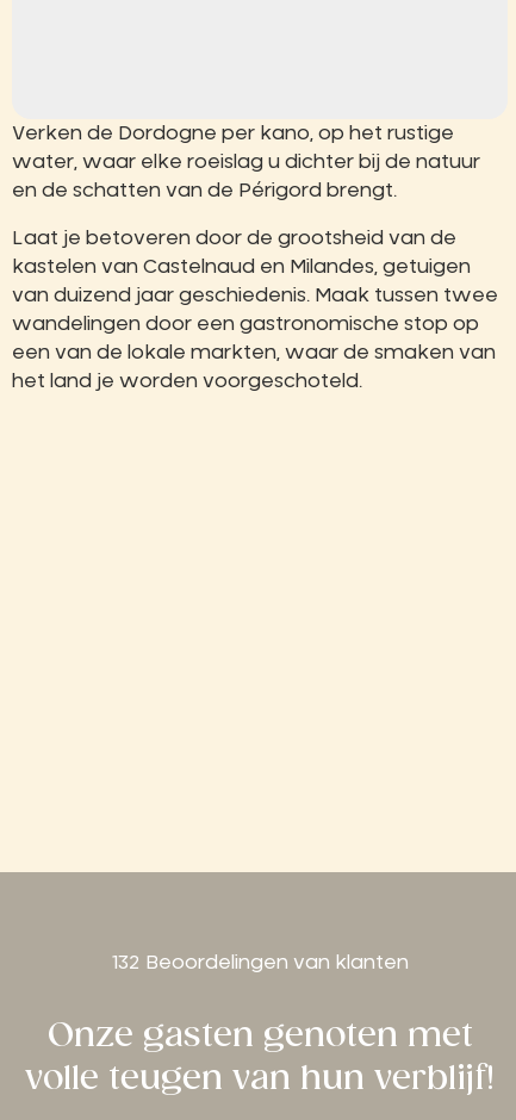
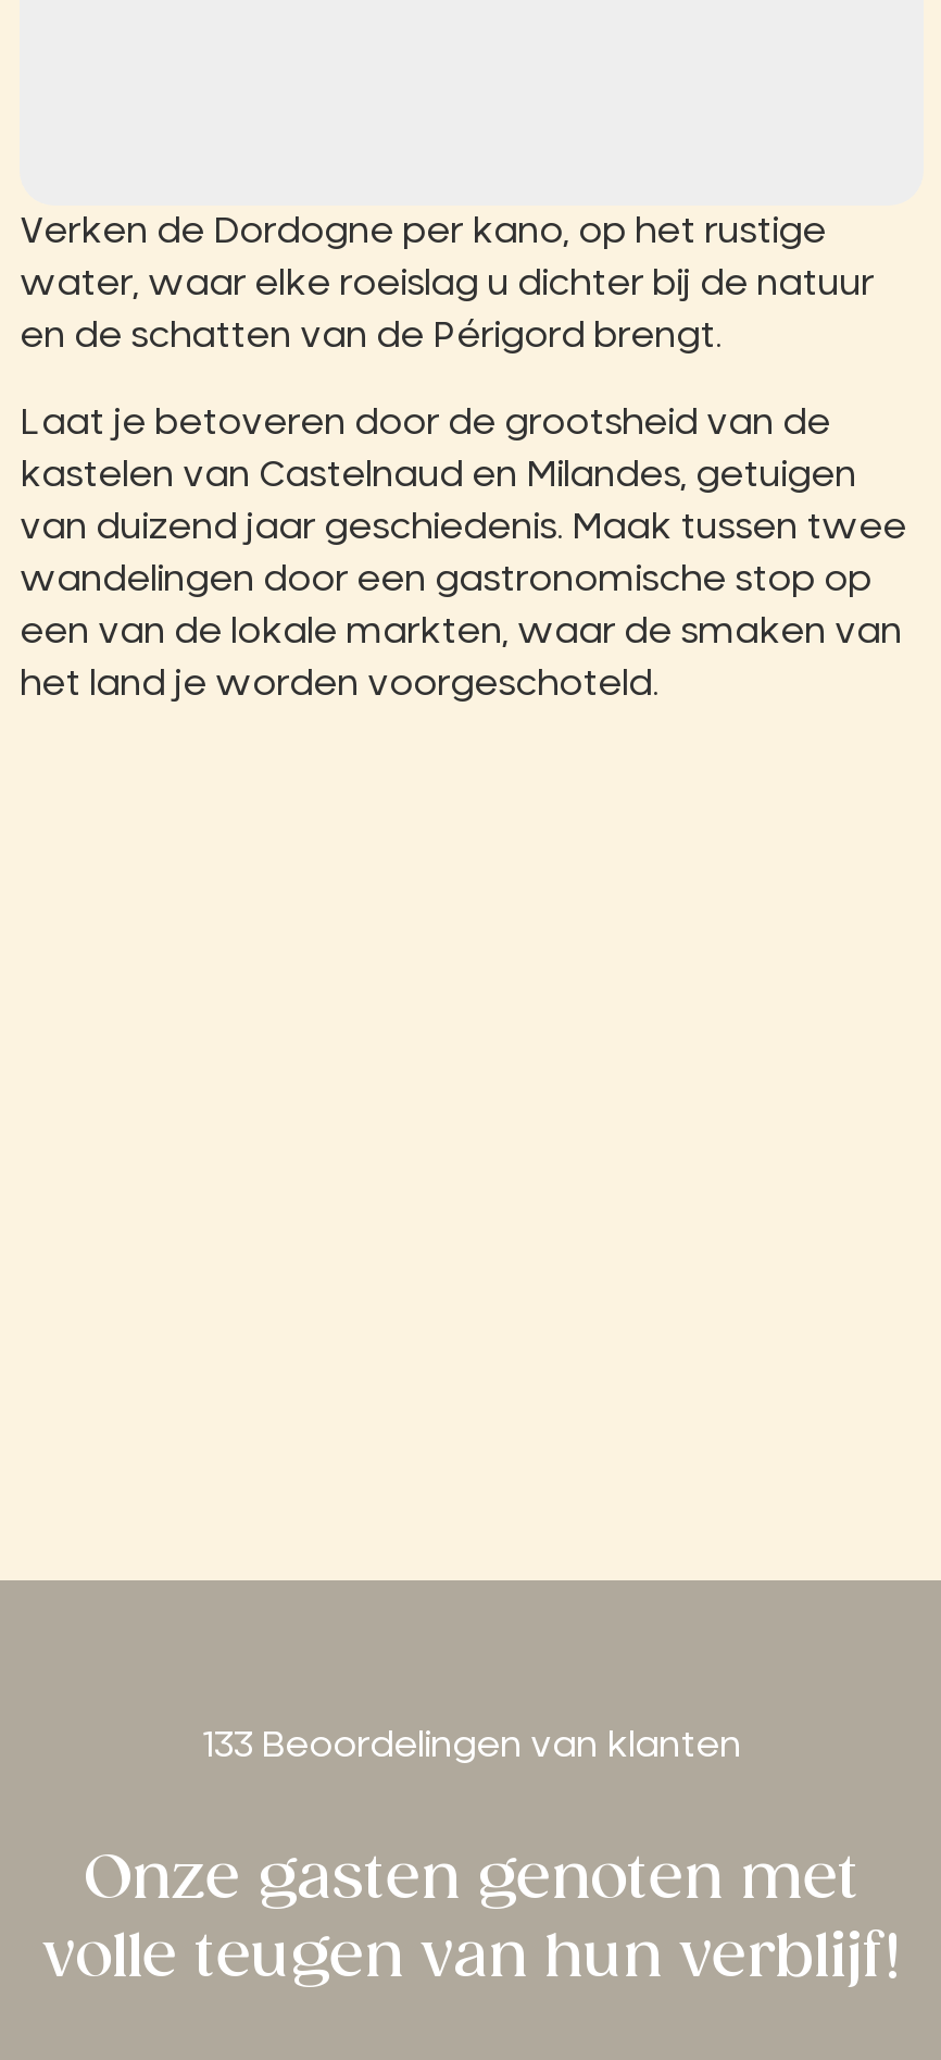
[111,953,408,972] 132 Beoordelingen van klanten -> [202,1729,741,1764] 133 Beoordelingen van klanten

